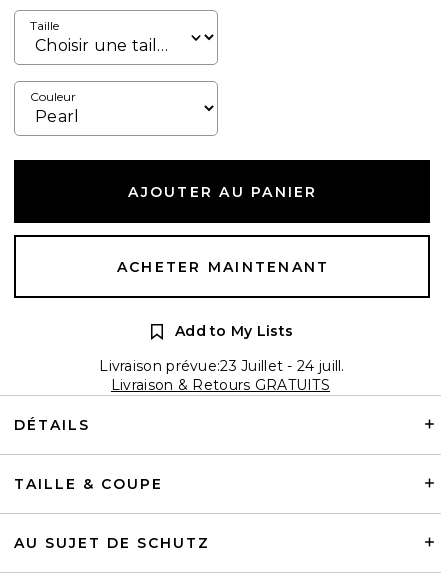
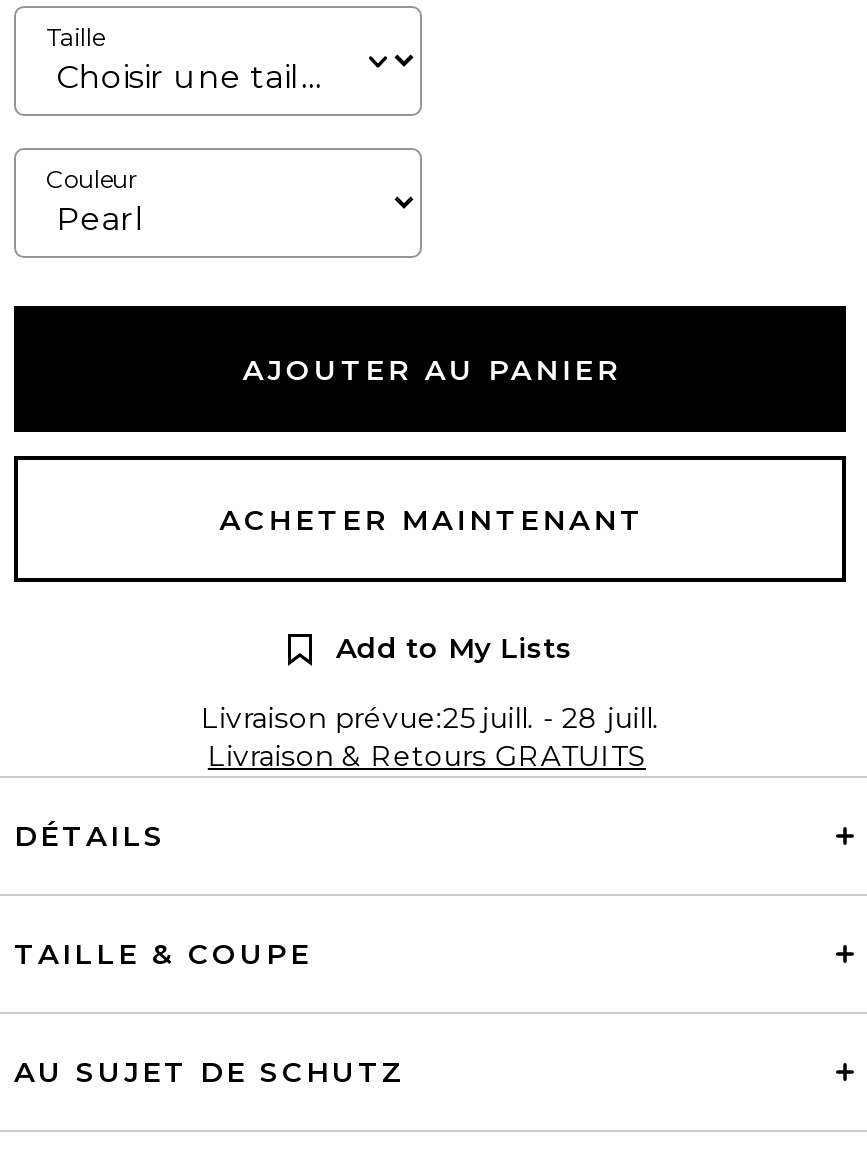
[99,357,345,375] Livraison prévue:23 Juillet - 24 juill. -> [201,700,659,736] Livraison prévue:25 juill. - 28 juill.

